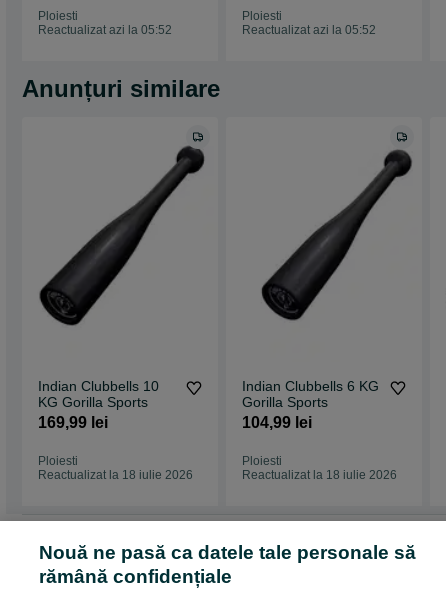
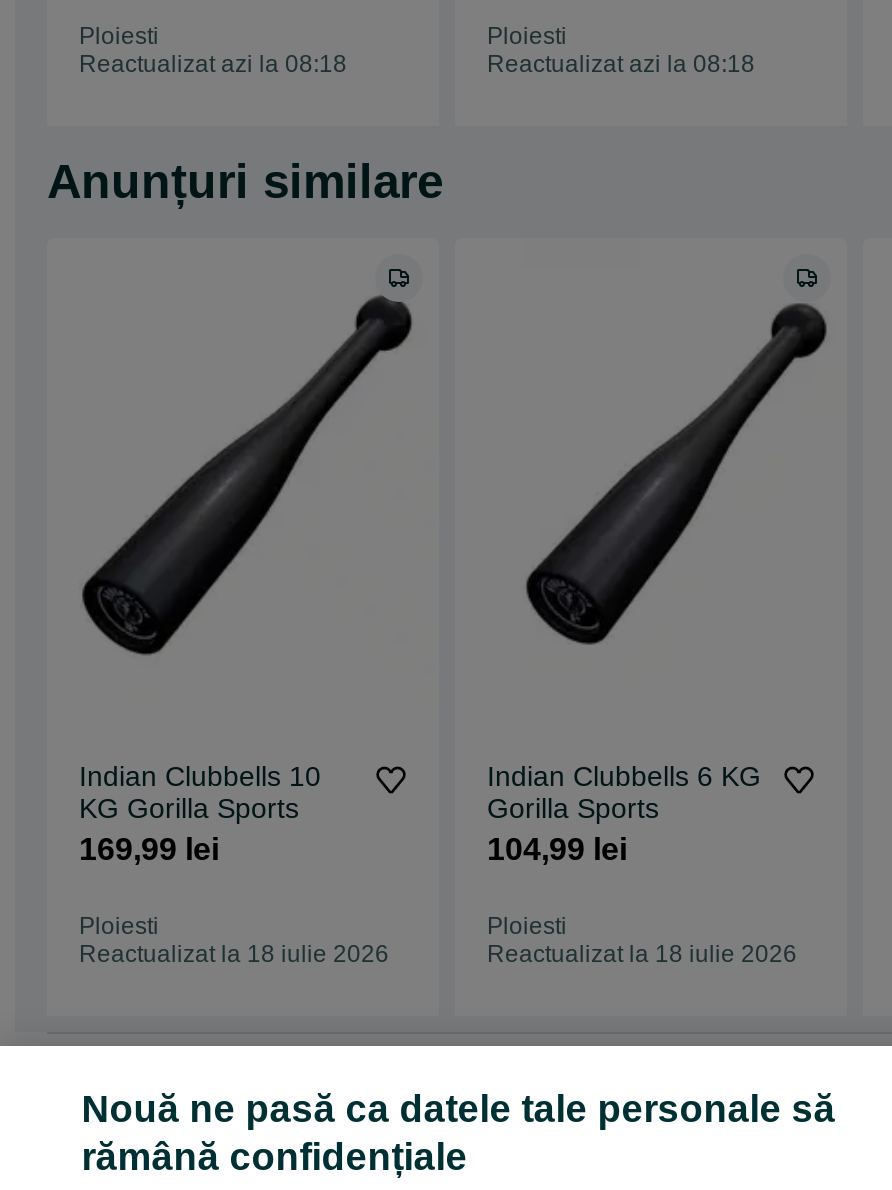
[38,23,172,37] Reactualizat azi la 05:52 -> [79,50,347,78] Reactualizat azi la 08:18
[242,23,376,37] Reactualizat azi la 05:52 -> [487,50,755,78] Reactualizat azi la 08:18

